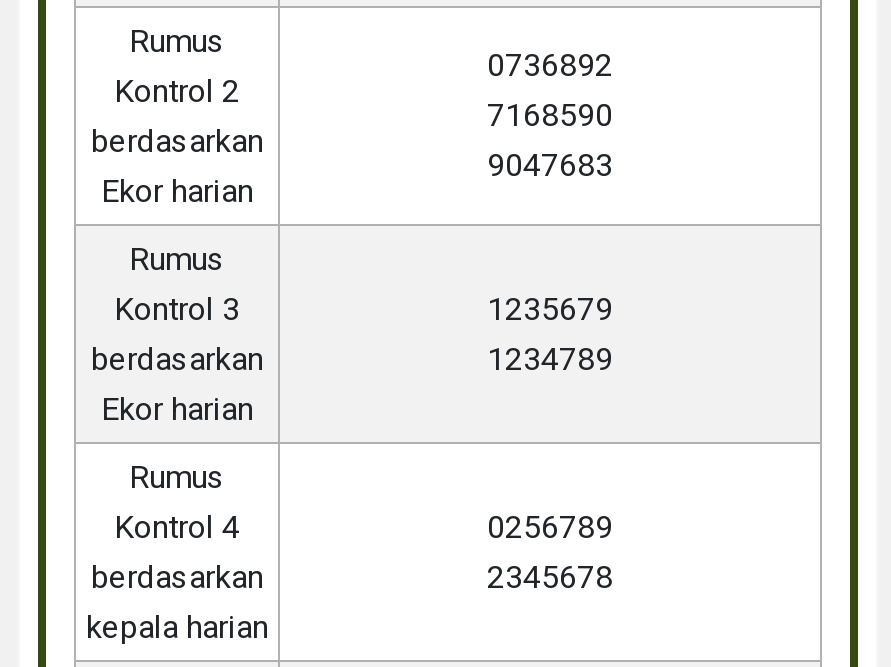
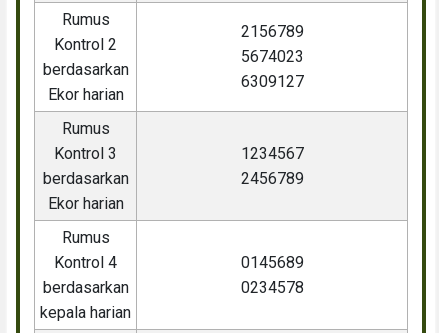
[487,47,613,85] 0736892 -> [240,22,303,41] 2156789
[487,97,613,135] 7168590 -> [240,47,303,66] 5674023
[487,147,613,185] 9047683 -> [240,72,303,91] 6309127
[487,291,613,329] 1235679 -> [240,144,303,163] 1234567
[487,341,613,379] 1234789 -> [240,169,303,188] 2456789
[487,509,613,547] 0256789 -> [240,253,303,272] 0145689
[487,559,613,597] 2345678 -> [240,278,303,297] 0234578

